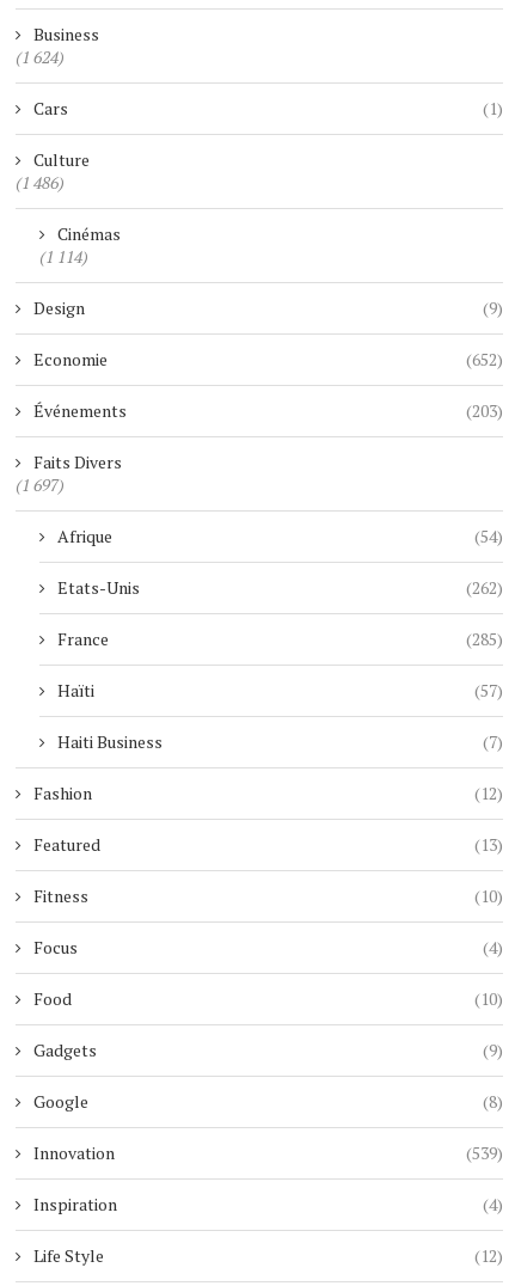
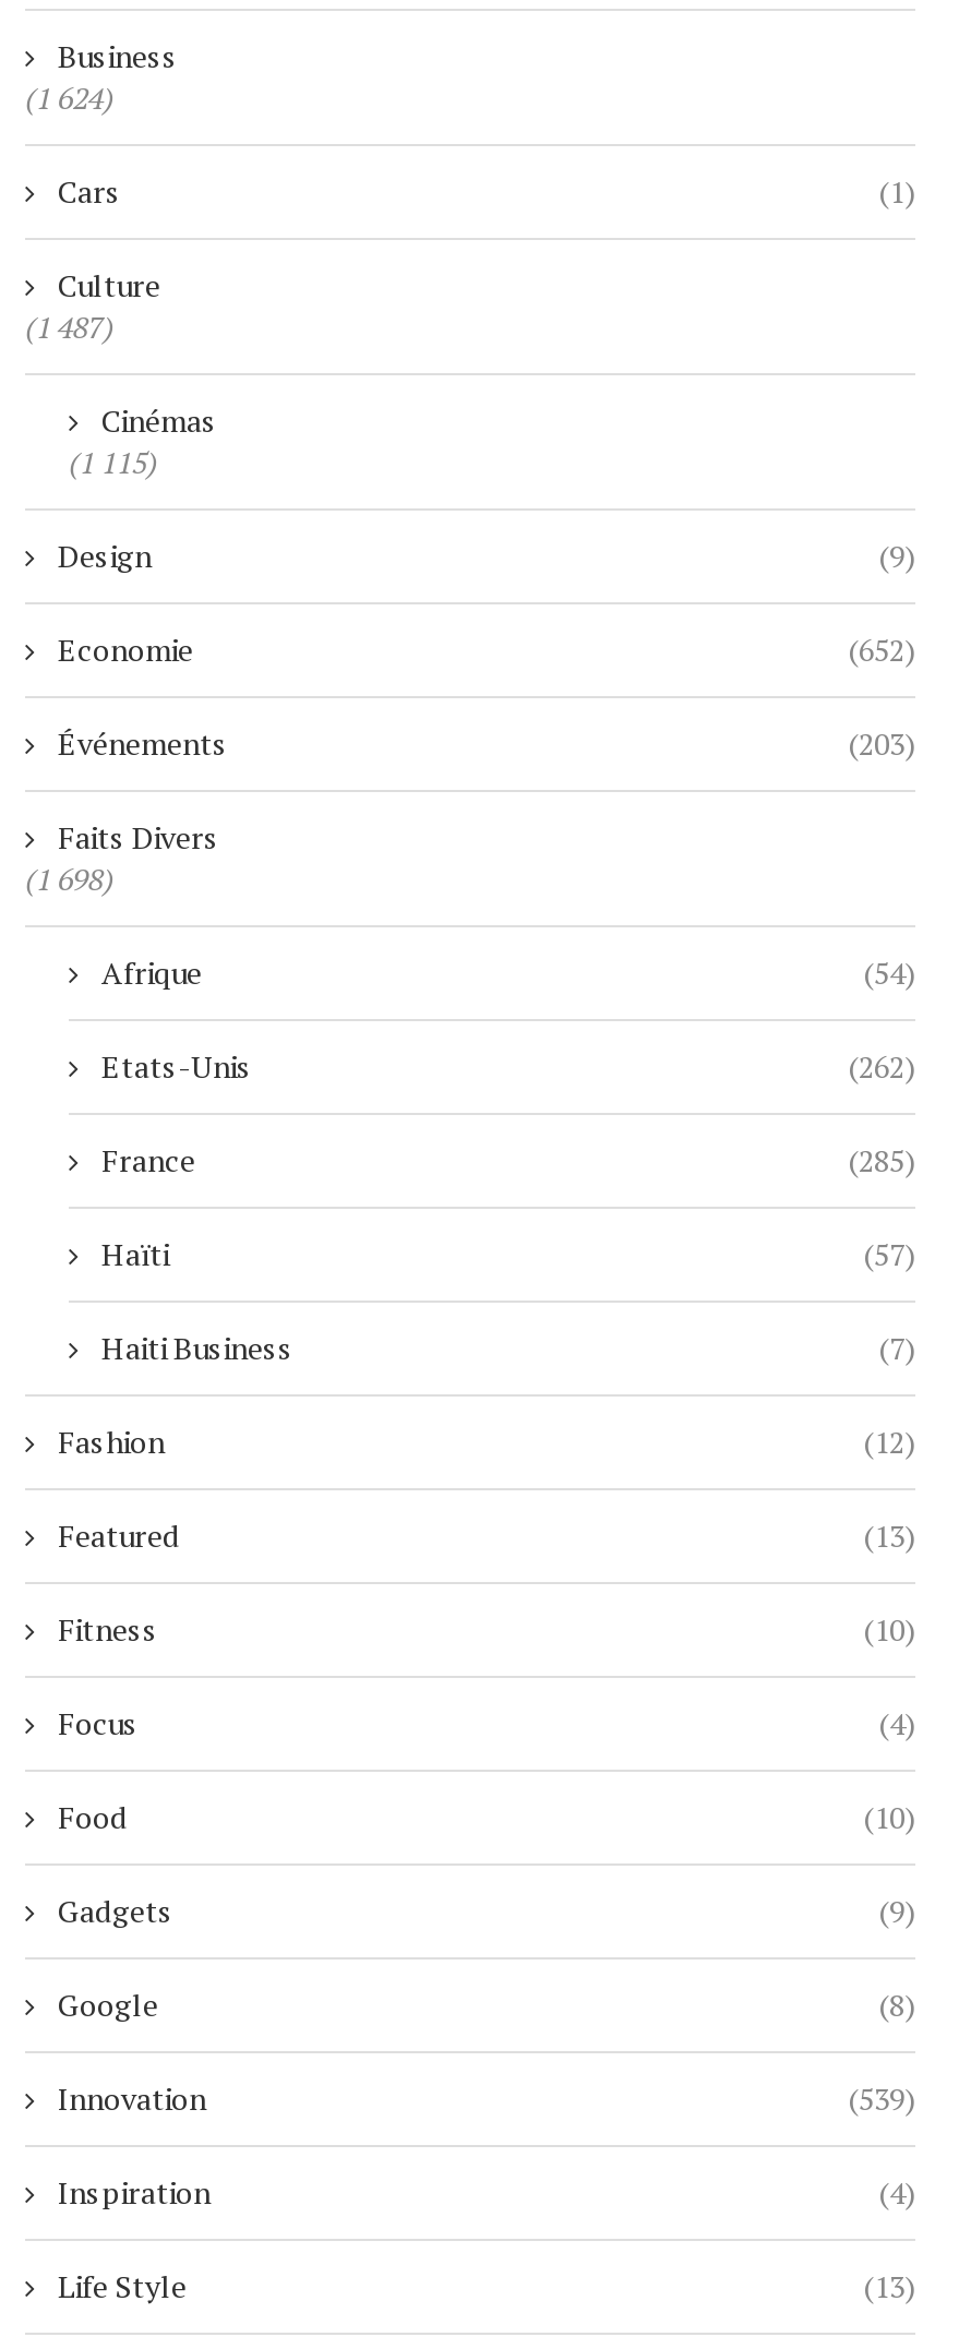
[16,171,65,194] (1 486) -> [25,306,115,347] (1 487)
[39,245,88,268] (1 114) -> [69,441,158,482] (1 115)
[16,473,65,496] (1 697) -> [25,858,115,899] (1 698)
[474,1244,503,1267] (12) -> [863,2265,915,2307] (13)

